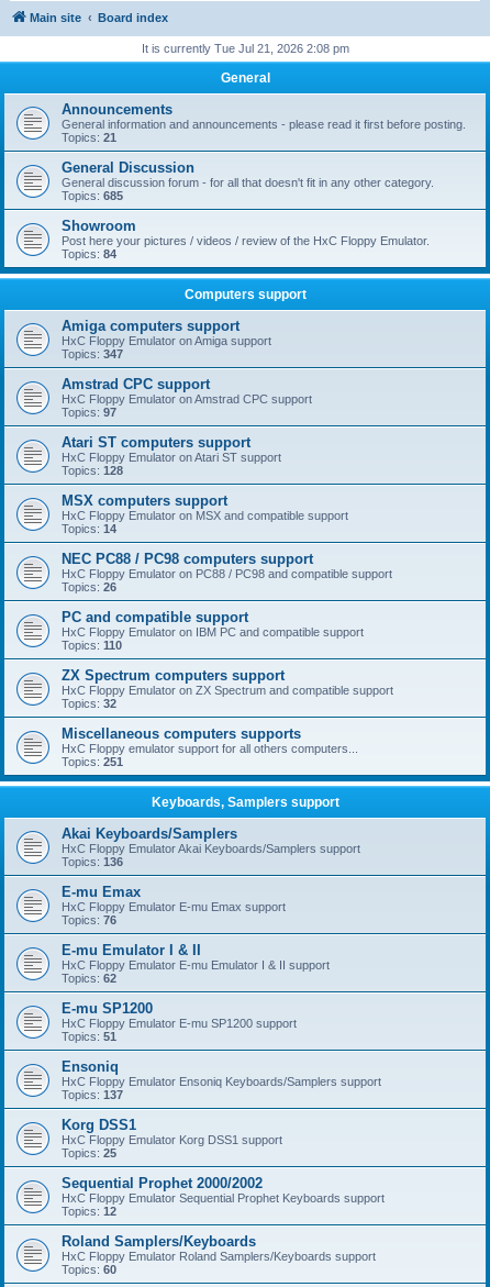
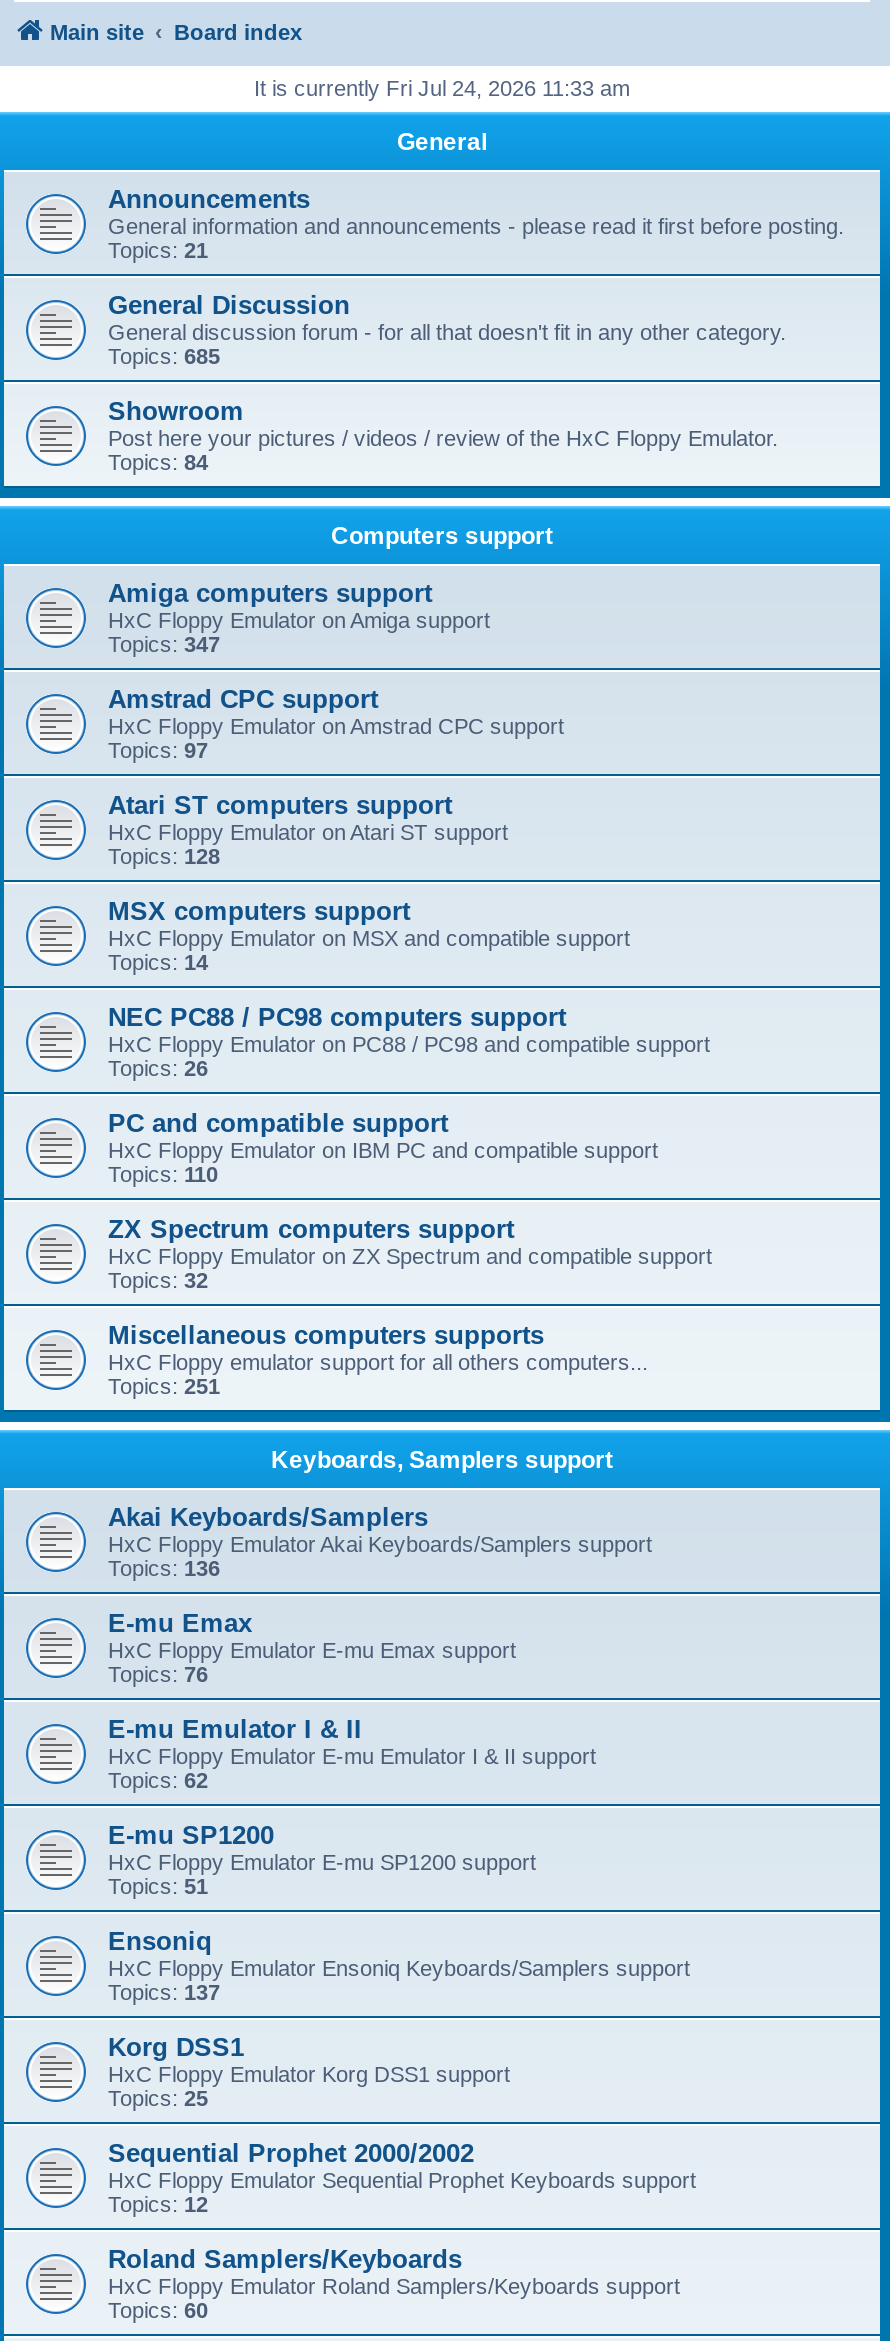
[141,42,349,55] It is currently Tue Jul 21, 2026 2:08 pm -> [254,76,630,100] It is currently Fri Jul 24, 2026 11:33 am

